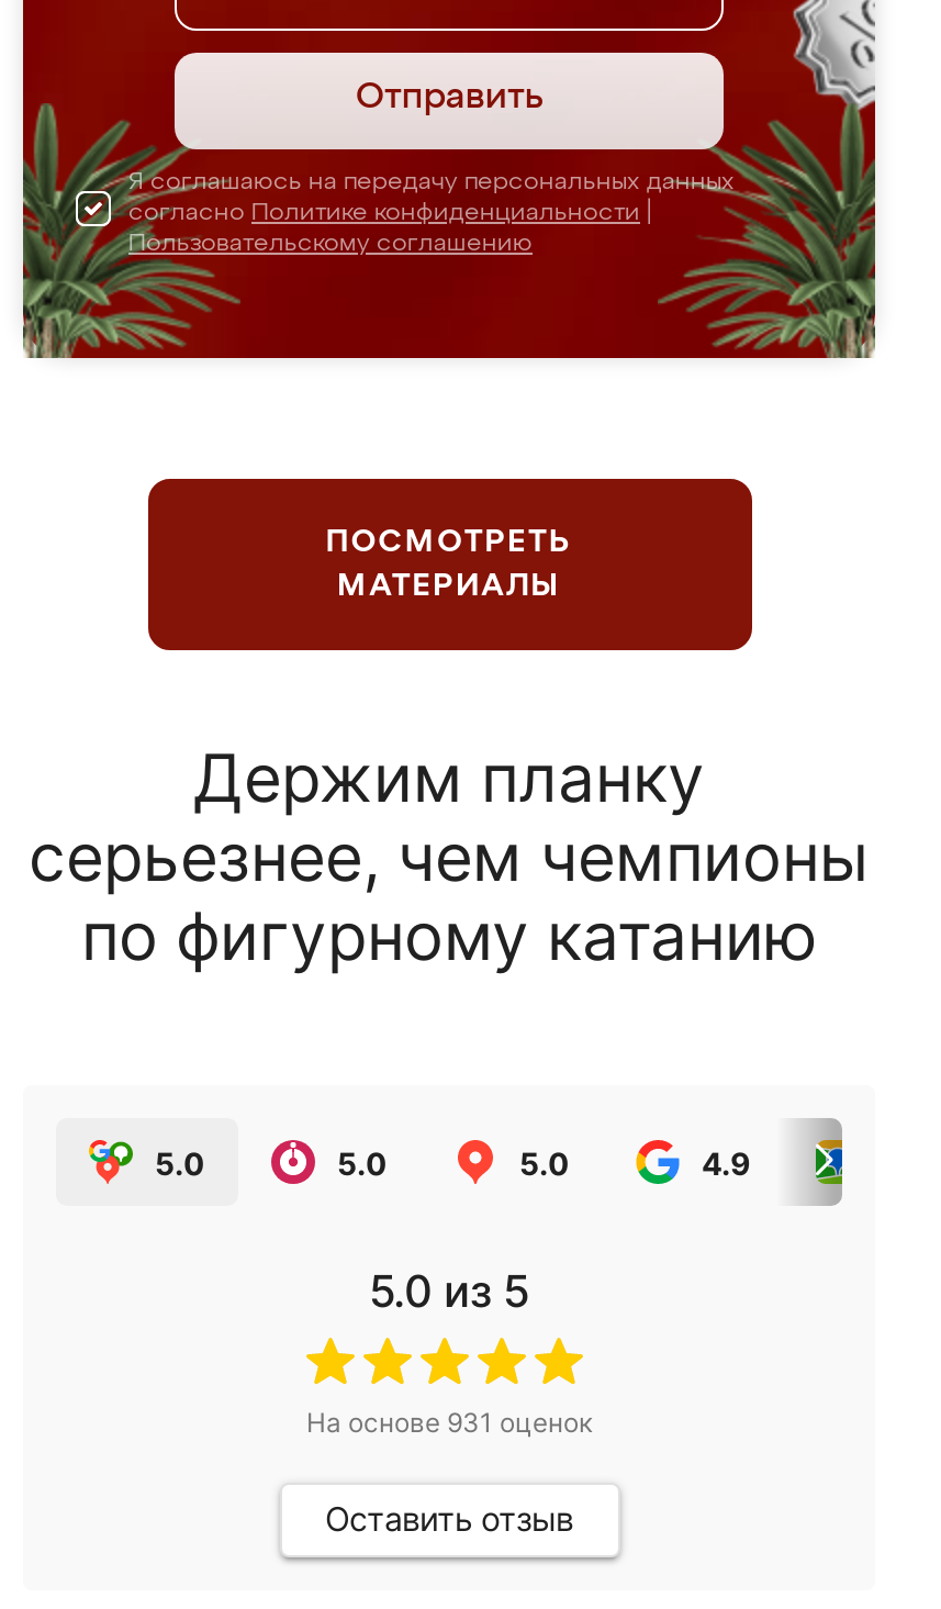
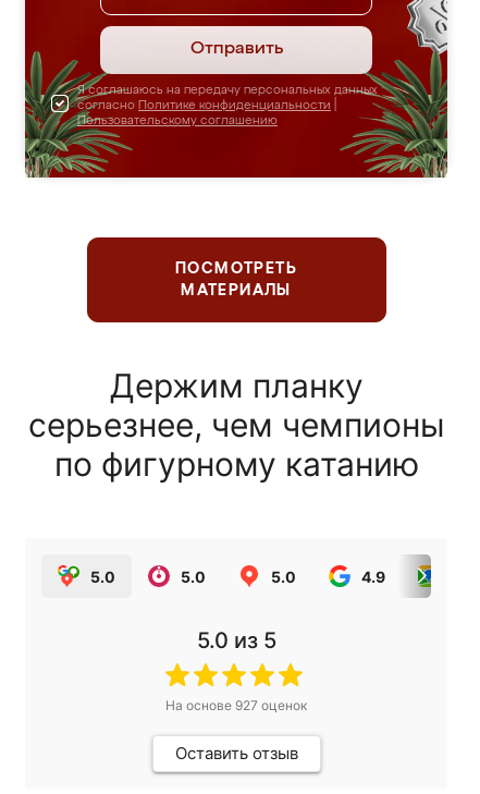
[306,1406,592,1439] На основе 931 оценок -> [165,697,307,713] На основе 927 оценок

